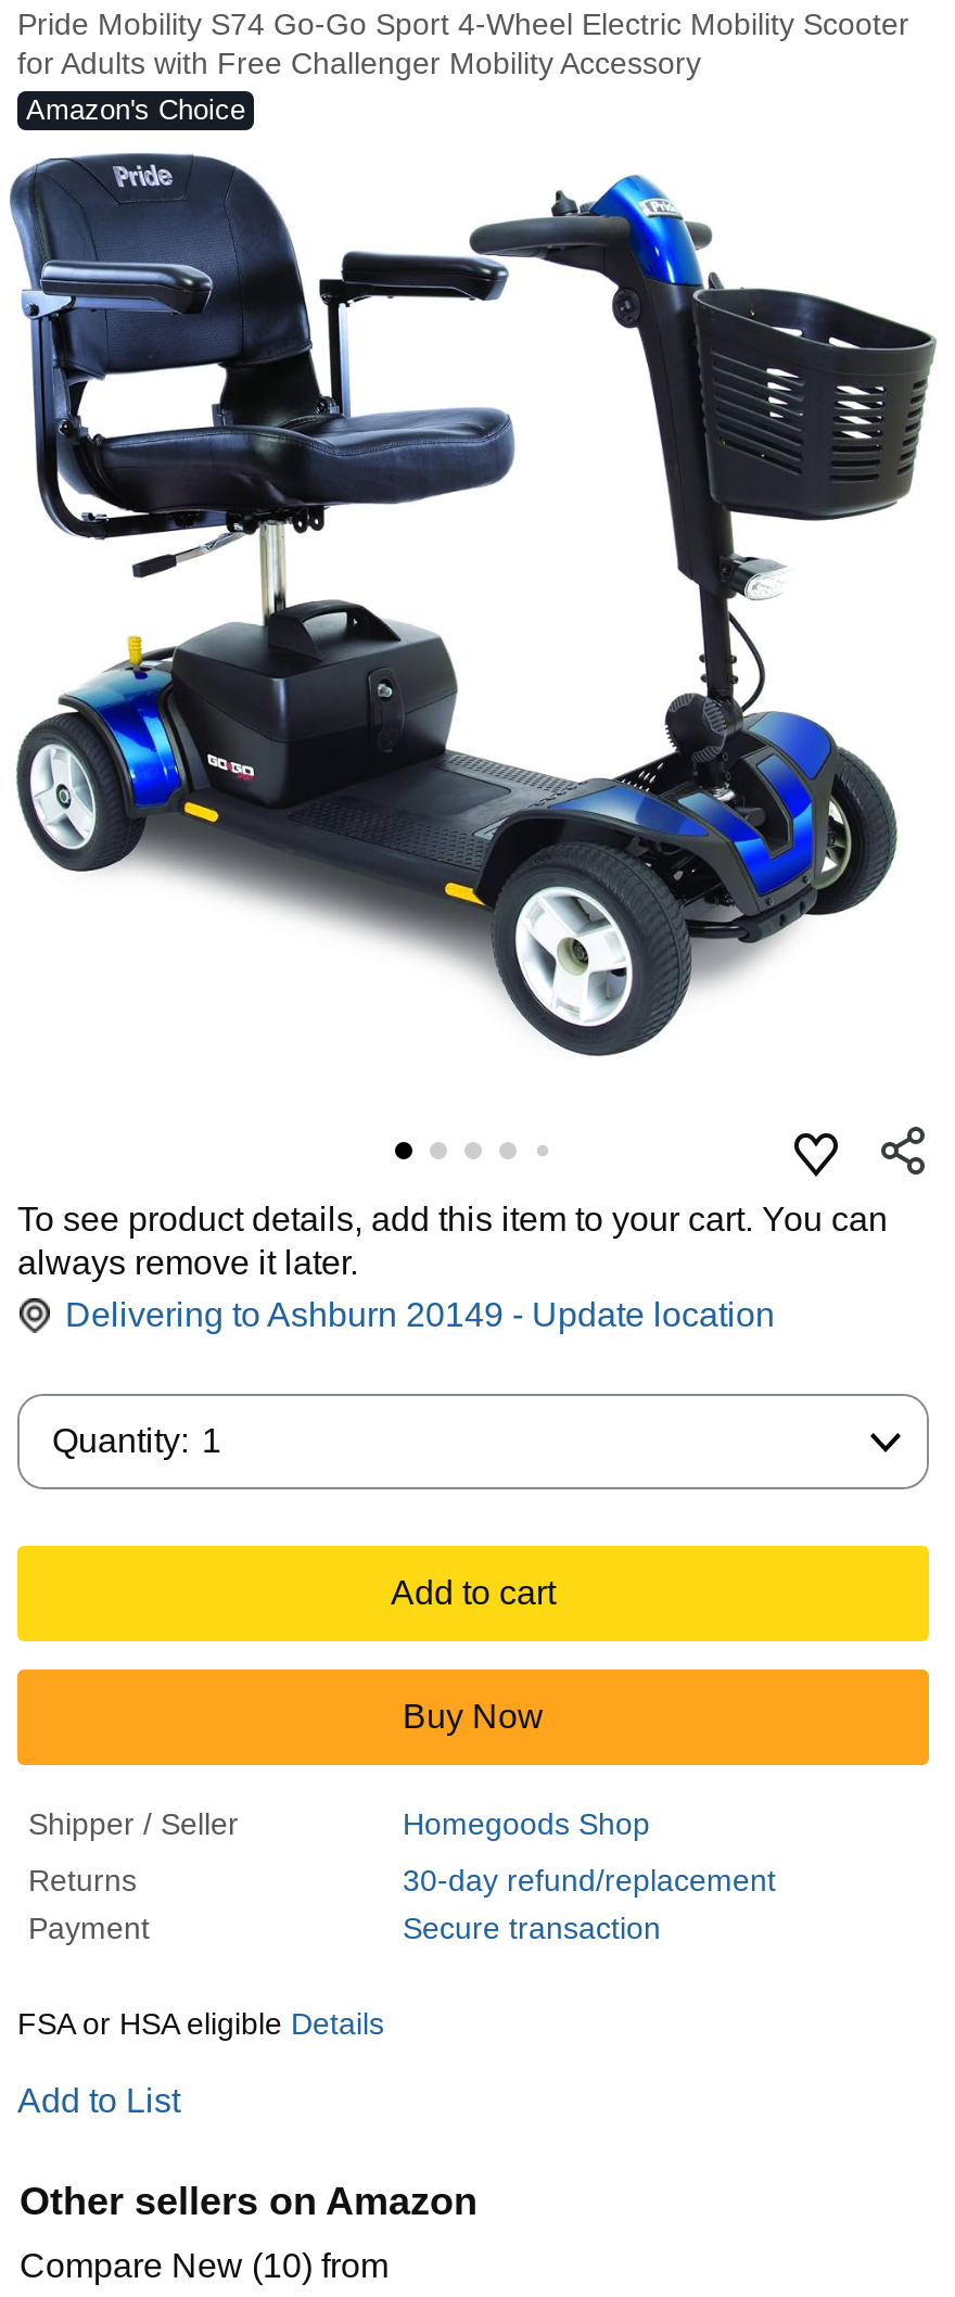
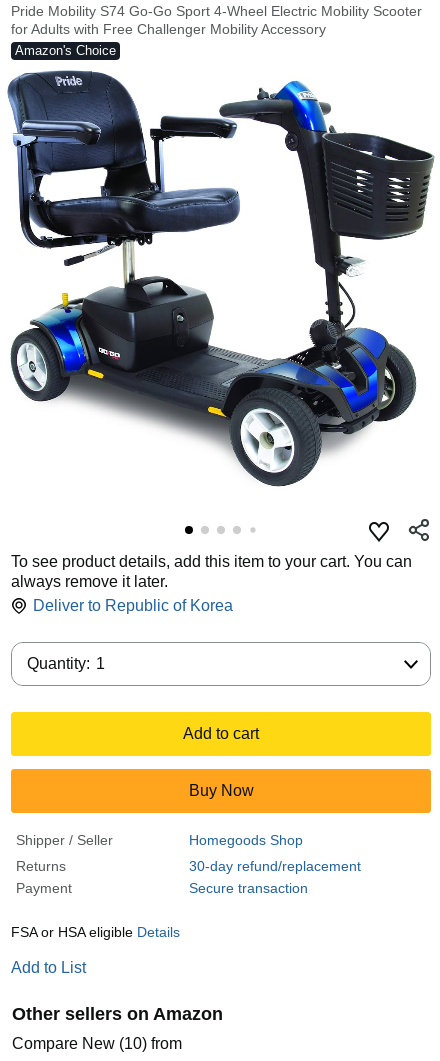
[65,1297,775,1334] Delivering to Ashburn 20149 - Update location -> [33,597,233,614] Deliver to Republic of Korea

